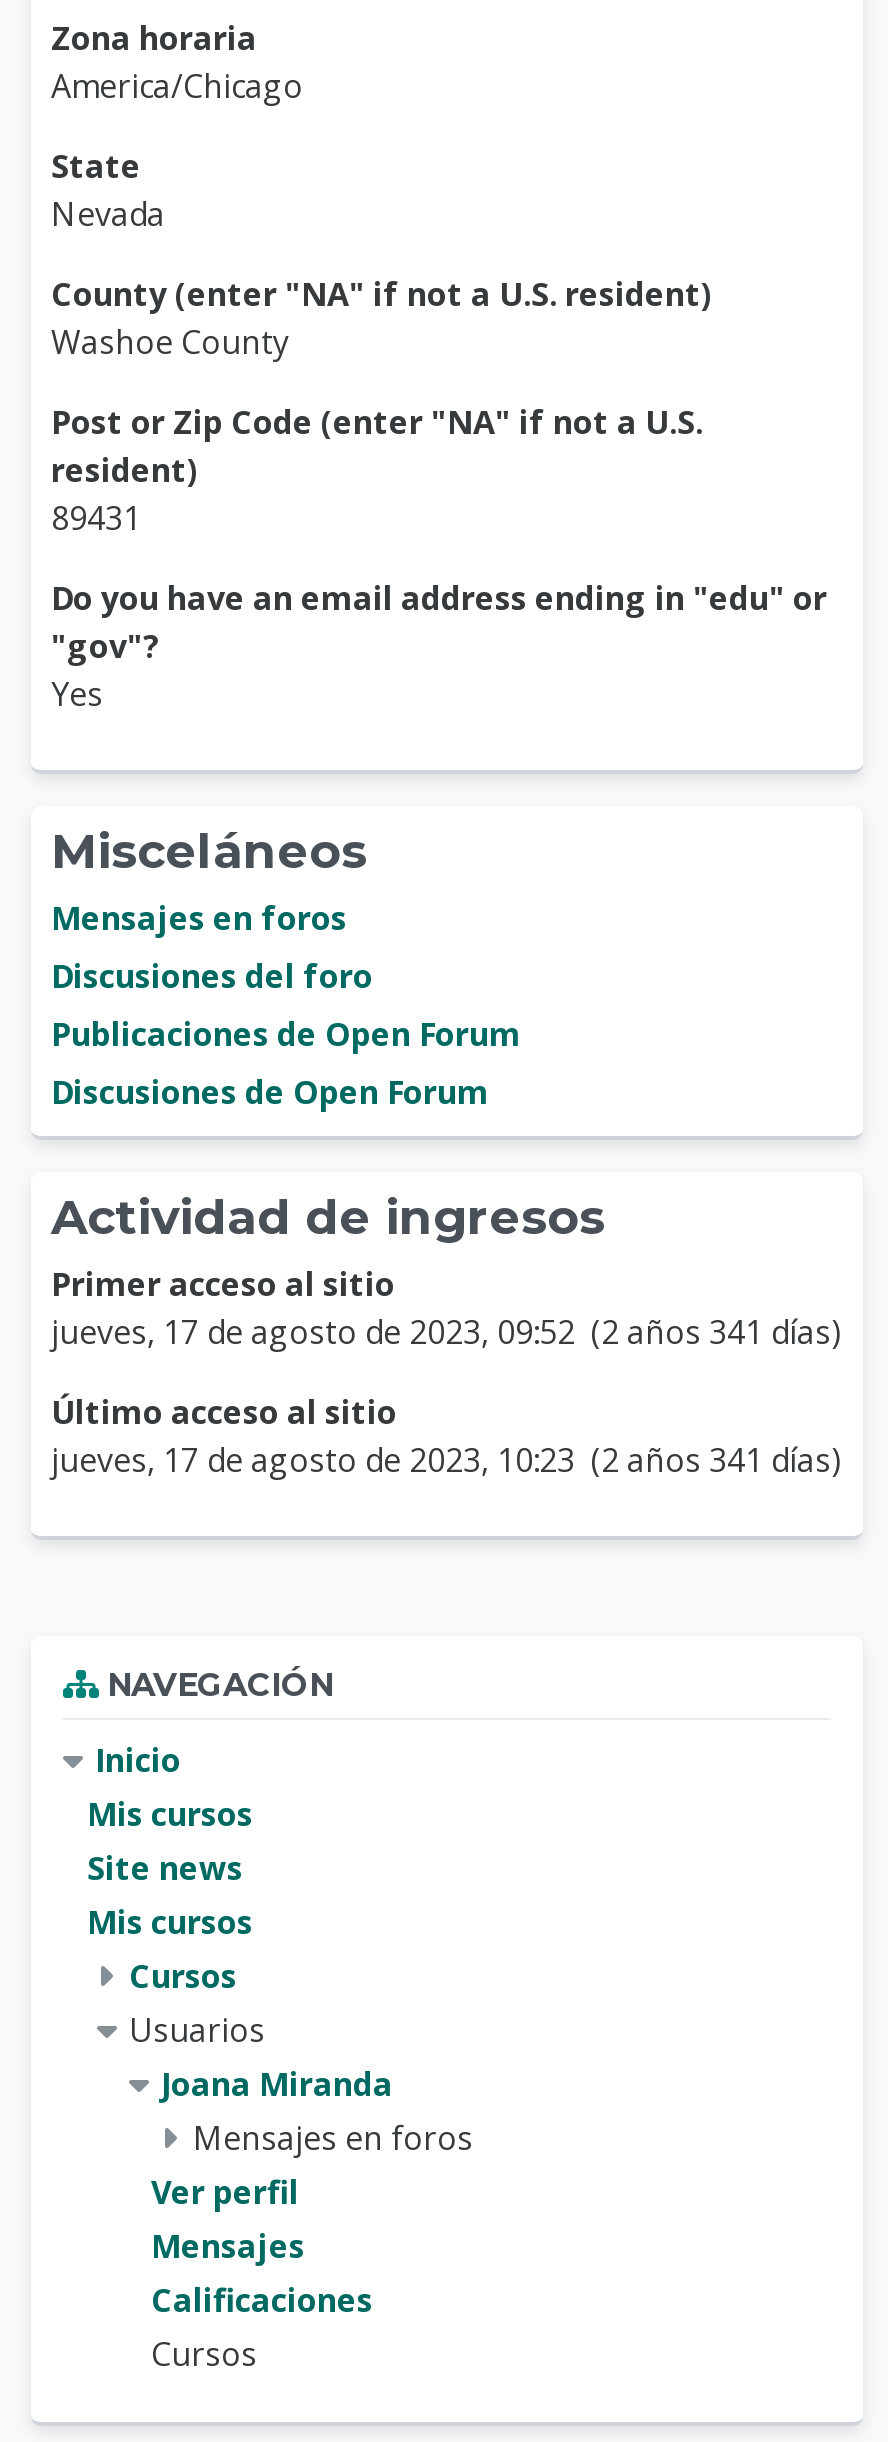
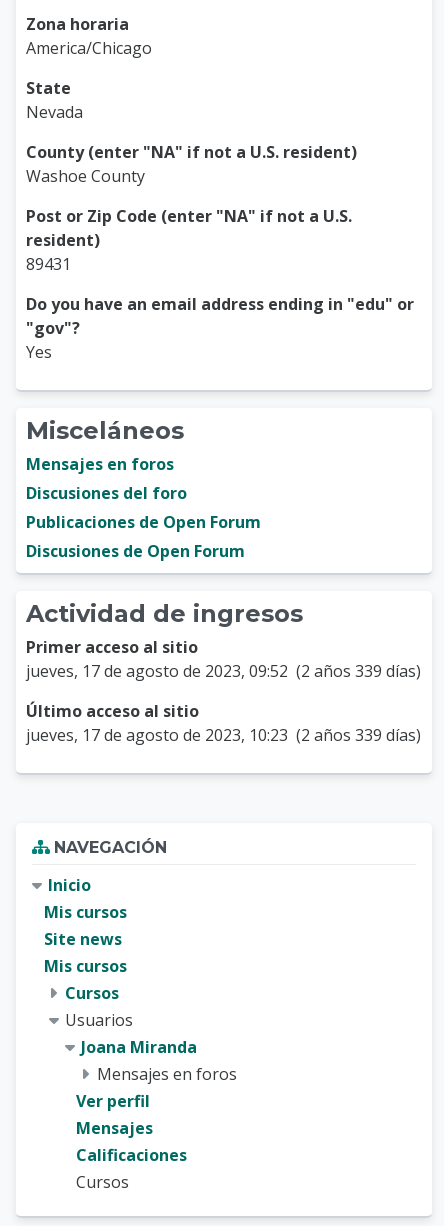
[51,1309,841,1353] jueves, 17 de agosto de 2023, 09:52 (2 años 341 días) -> [26,660,421,682] jueves, 17 de agosto de 2023, 09:52 (2 años 339 días)
[51,1437,841,1481] jueves, 17 de agosto de 2023, 10:23 (2 años 341 días) -> [26,724,421,746] jueves, 17 de agosto de 2023, 10:23 (2 años 339 días)

